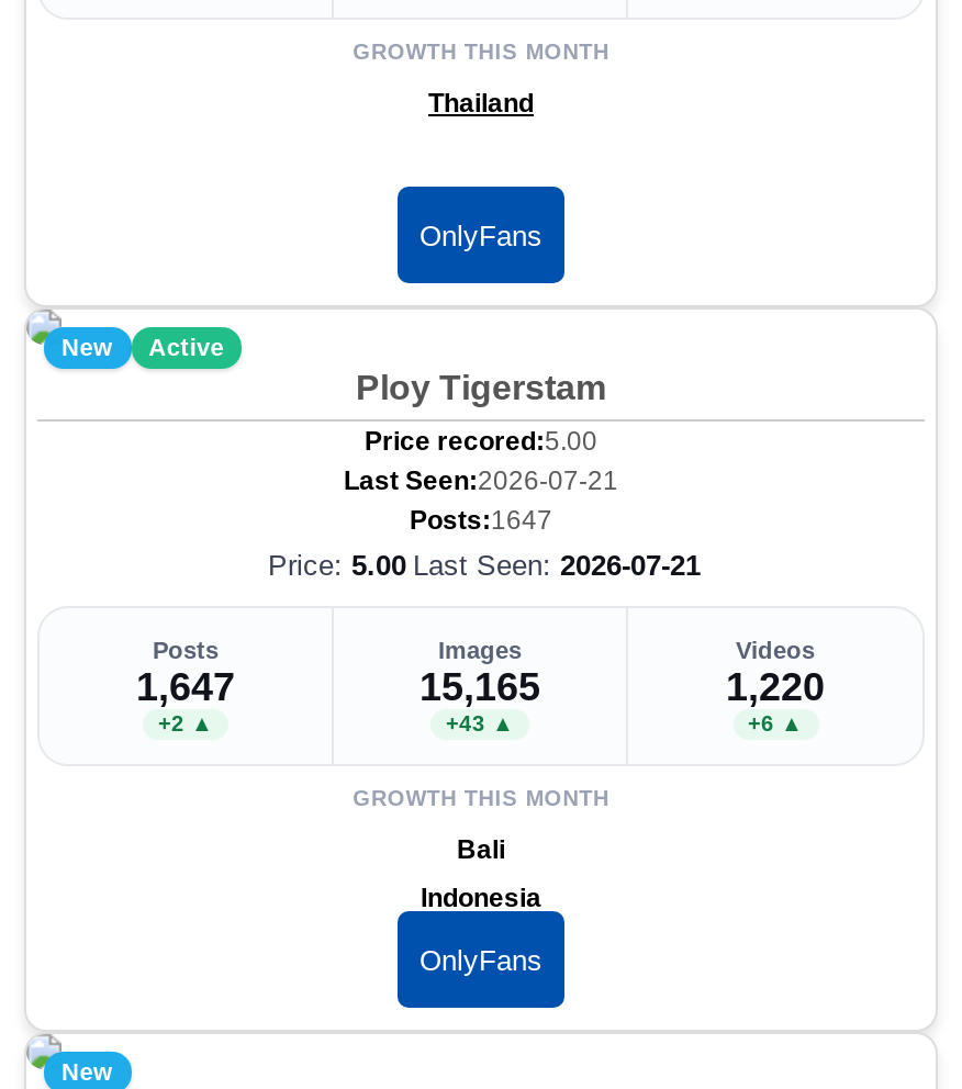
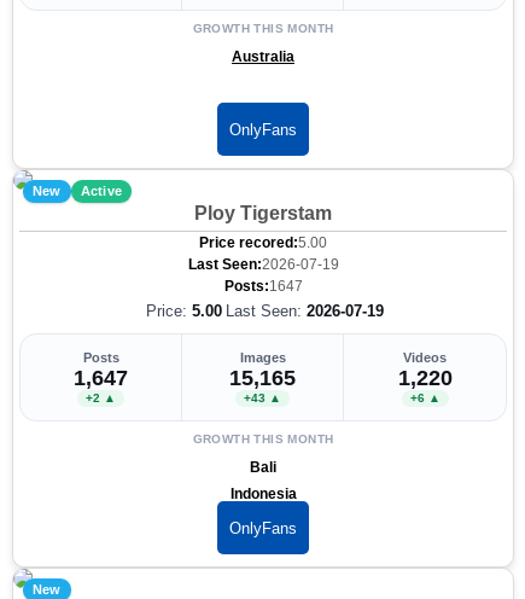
[428,88,534,119] Thailand -> [232,48,294,65] Australia
[344,465,618,496] Last Seen:2026-07-21 -> [188,256,339,273] Last Seen:2026-07-19
[268,549,701,582] Price: 5.00 Last Seen: 2026-07-21 -> [146,302,384,320] Price: 5.00 Last Seen: 2026-07-19

